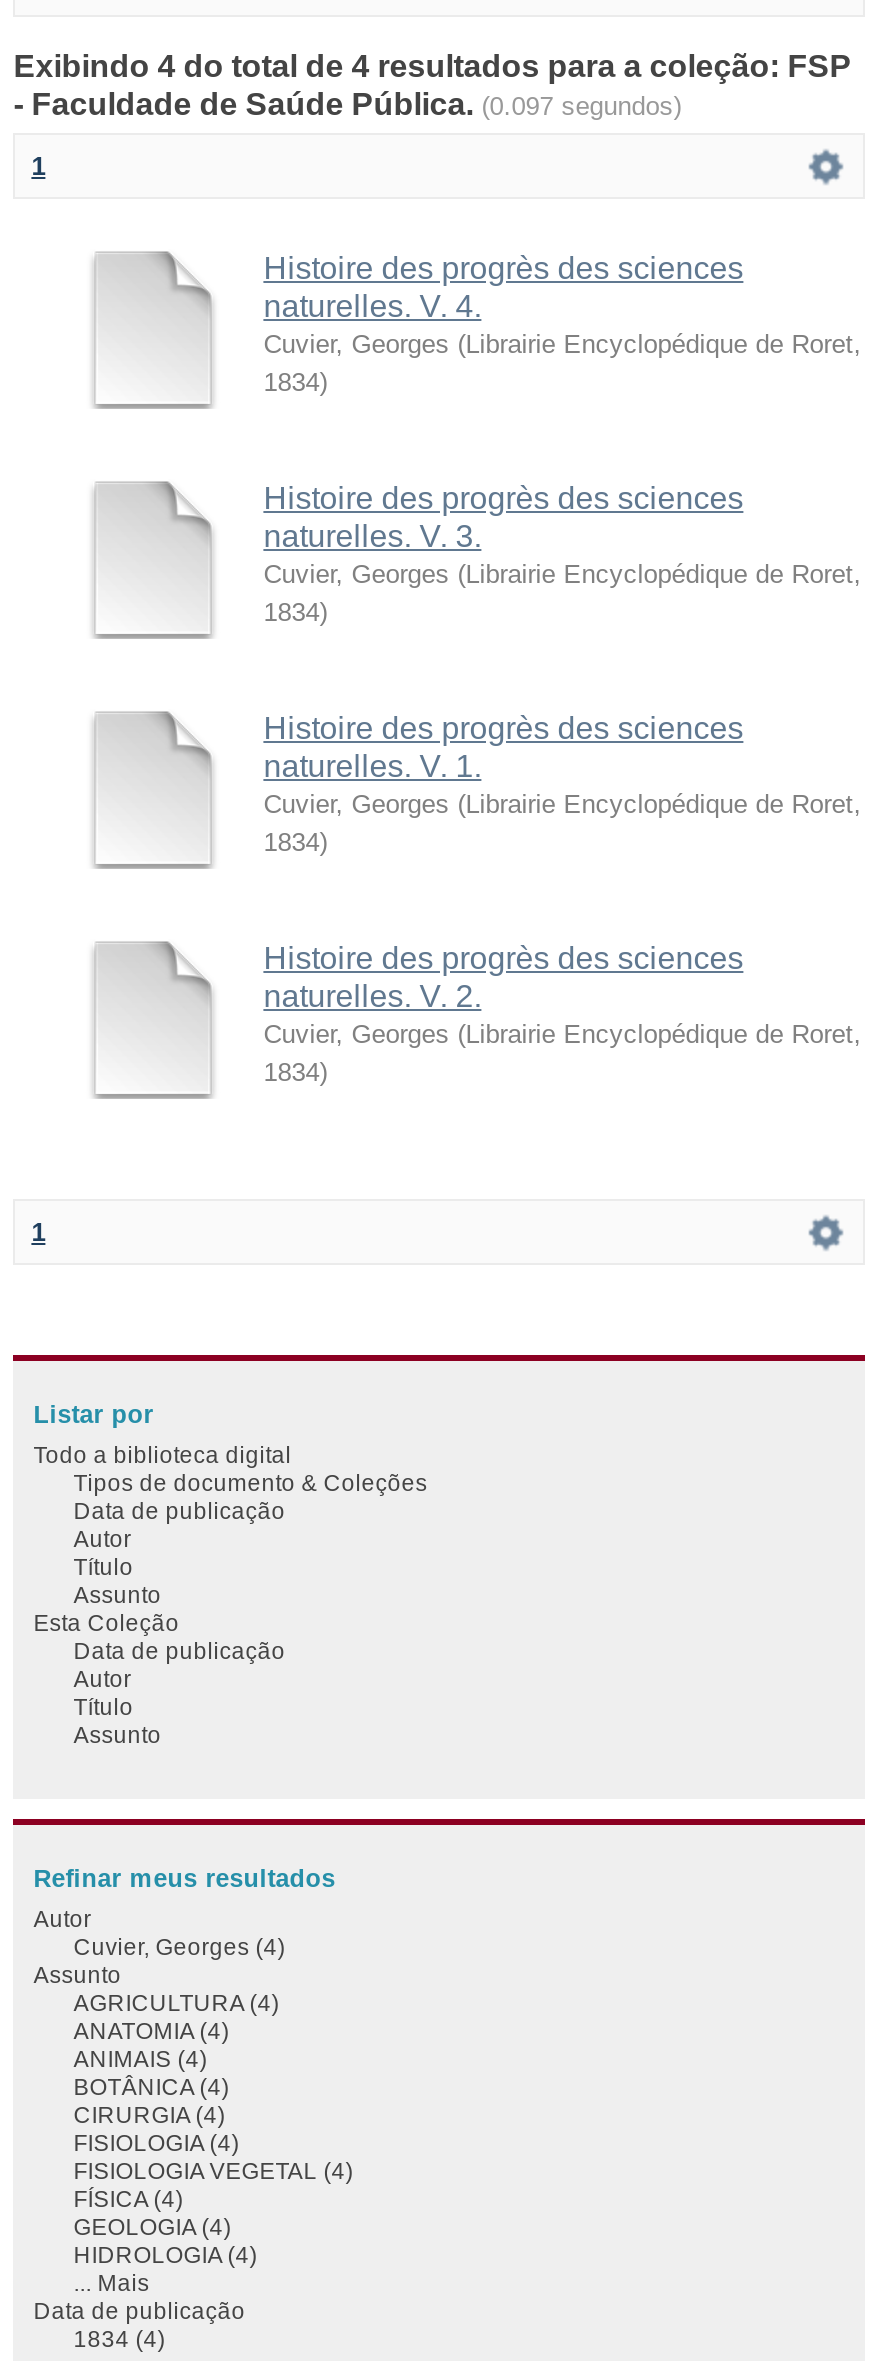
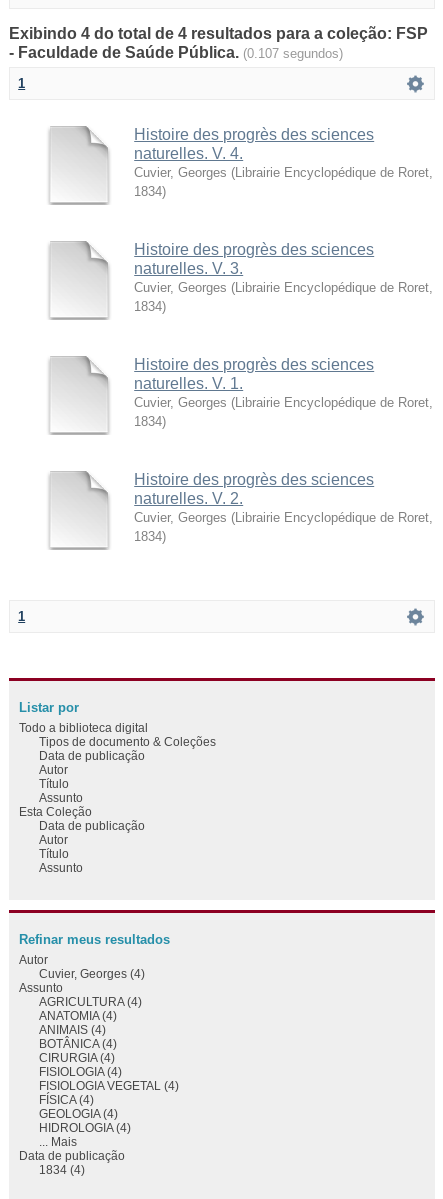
[13,87,681,121] - Faculdade de Saúde Pública. (0.097 segundos) -> [9,44,343,61] - Faculdade de Saúde Pública. (0.107 segundos)

